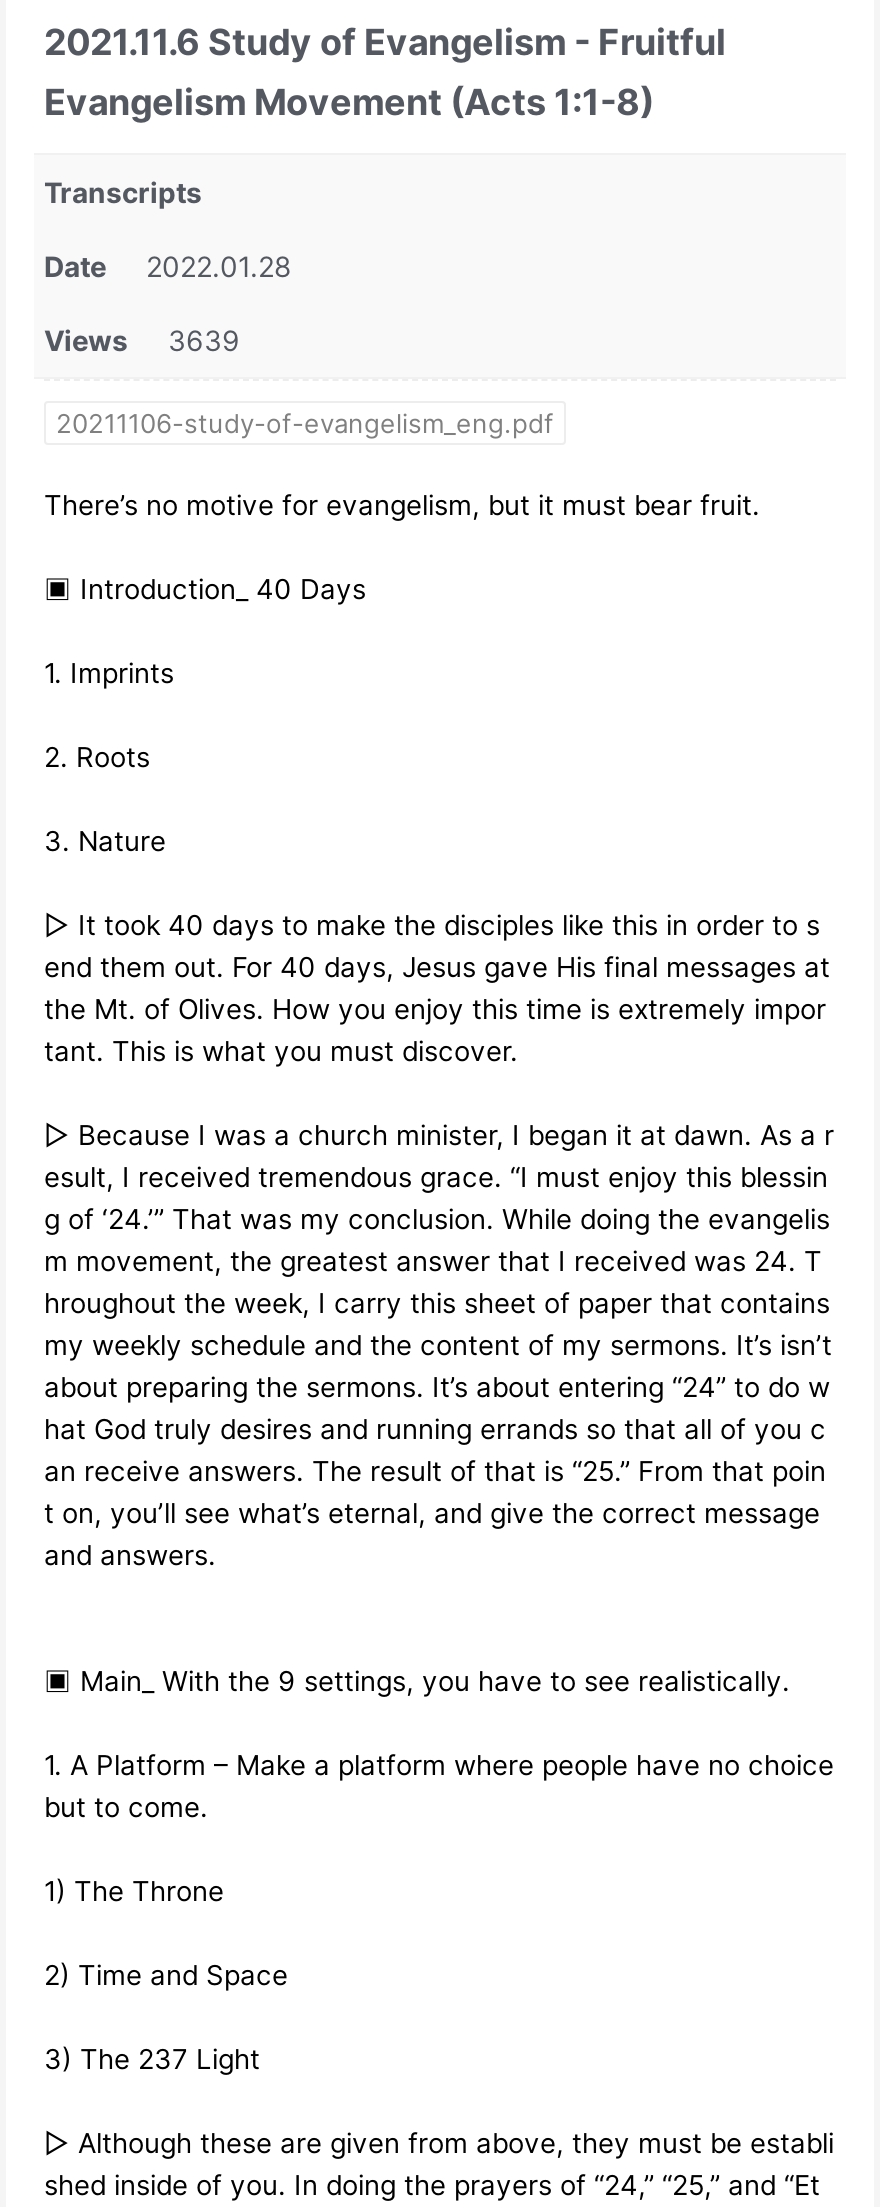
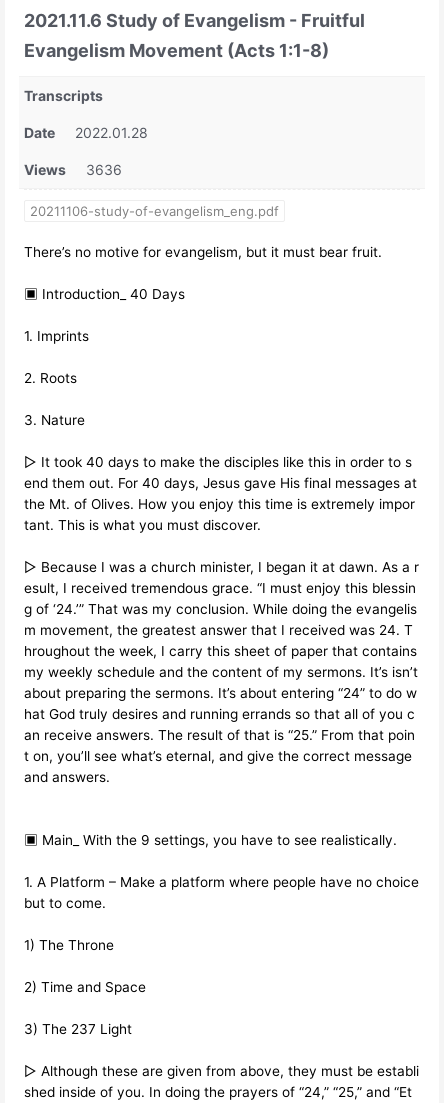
[44,323,240,357] Views 3639 -> [24,161,122,178] Views 3636

